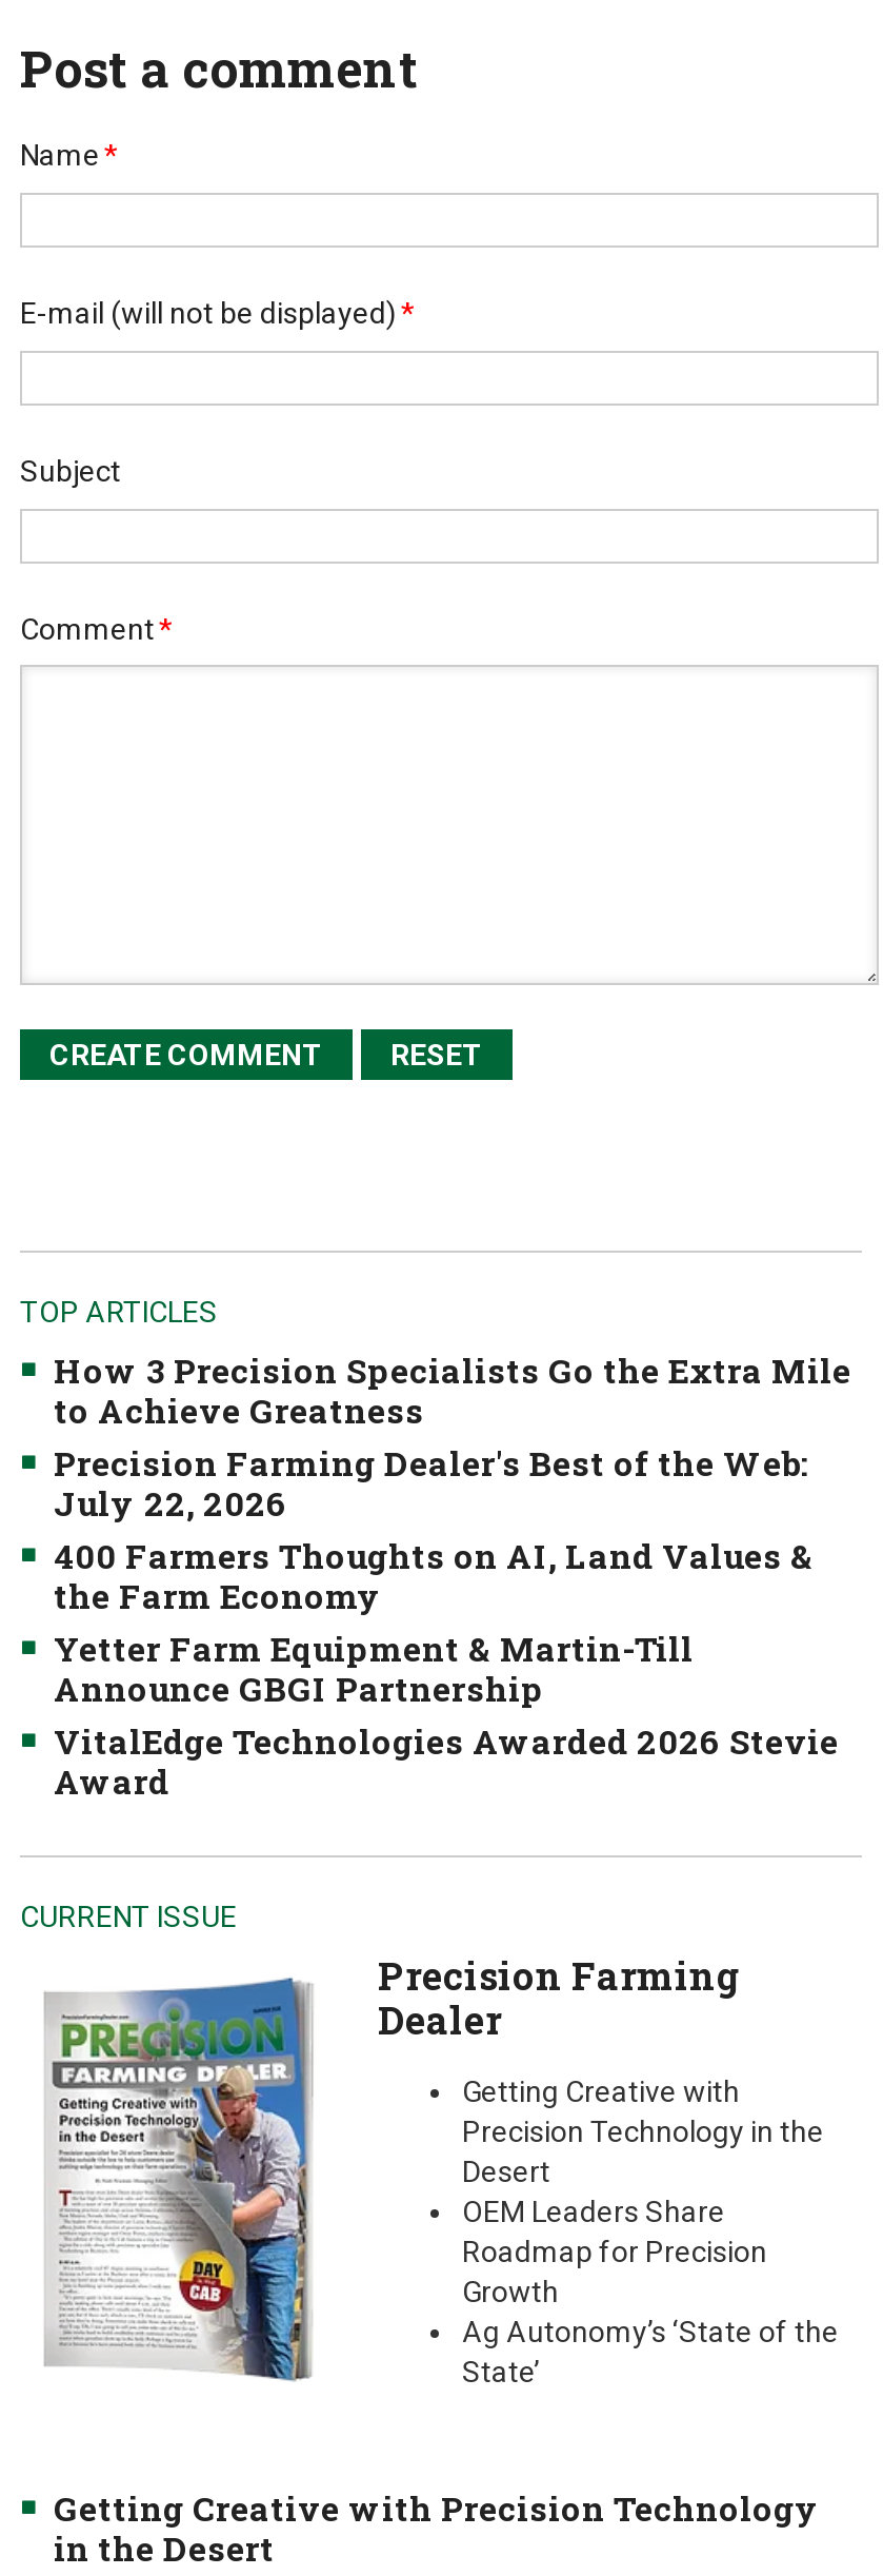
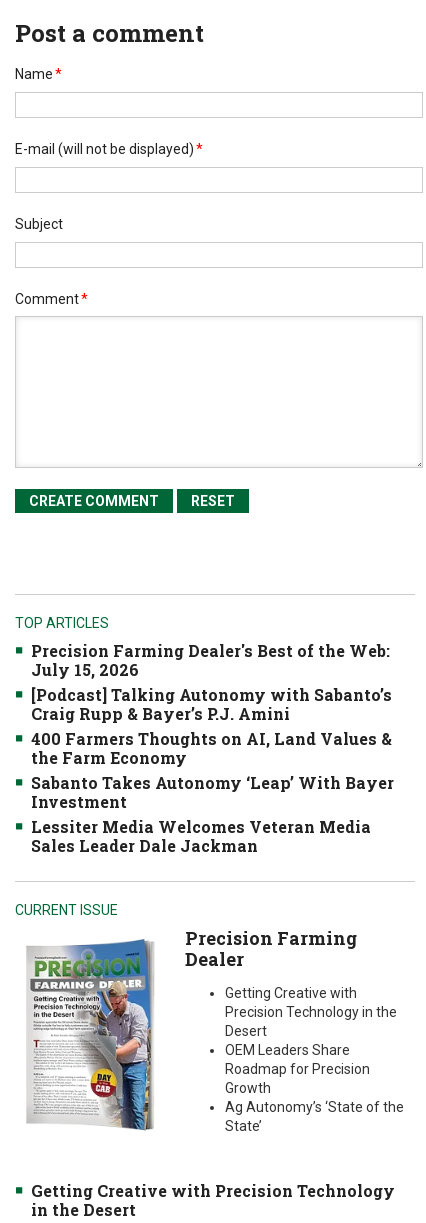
[54,1348,851,1432] How 3 Precision Specialists Go the Extra Mile | to Achieve Greatness -> none
moved [54,1440,809,1484] -> [31,640,390,661]: Precision Farming Dealer's Best of the Web:
[54,1480,287,1525] July 22, 2026 -> [31,659,392,724] July 15, 2026 | [Podcast] Talking Autonomy with Sabanto’s | Craig Rupp & Bayer’s P.J. Amini
[54,1626,839,1803] Yetter Farm Equipment & Martin-Till | Announce GBGI Partnership | VitalEdge Technologies Awarded 2026 Stevie | Award -> [31,772,394,856] Sabanto Takes Autonomy ‘Leap’ With Bayer | Investment | Lessiter Media Welcomes Veteran Media | Sales Leader Dale Jackman

